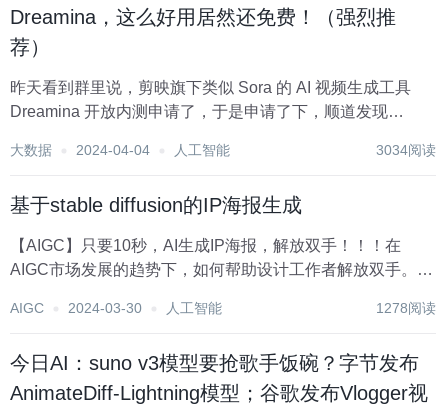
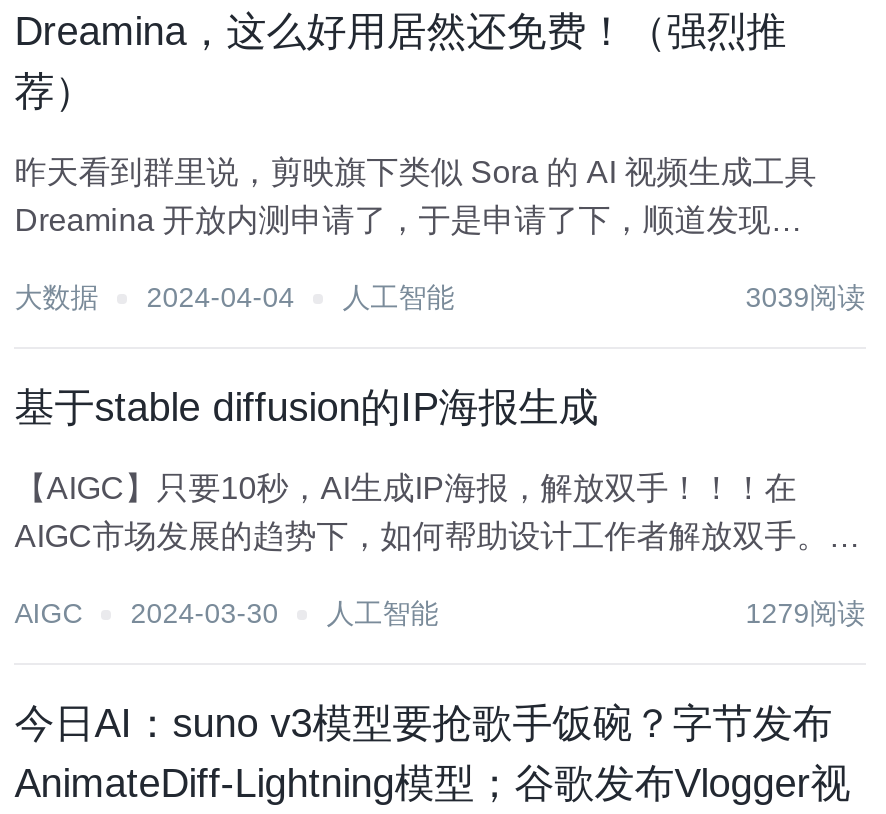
[376,142,436,158] 3034阅读 -> [746,281,866,313] 3039阅读
[376,300,436,316] 1278阅读 -> [746,597,866,629] 1279阅读

